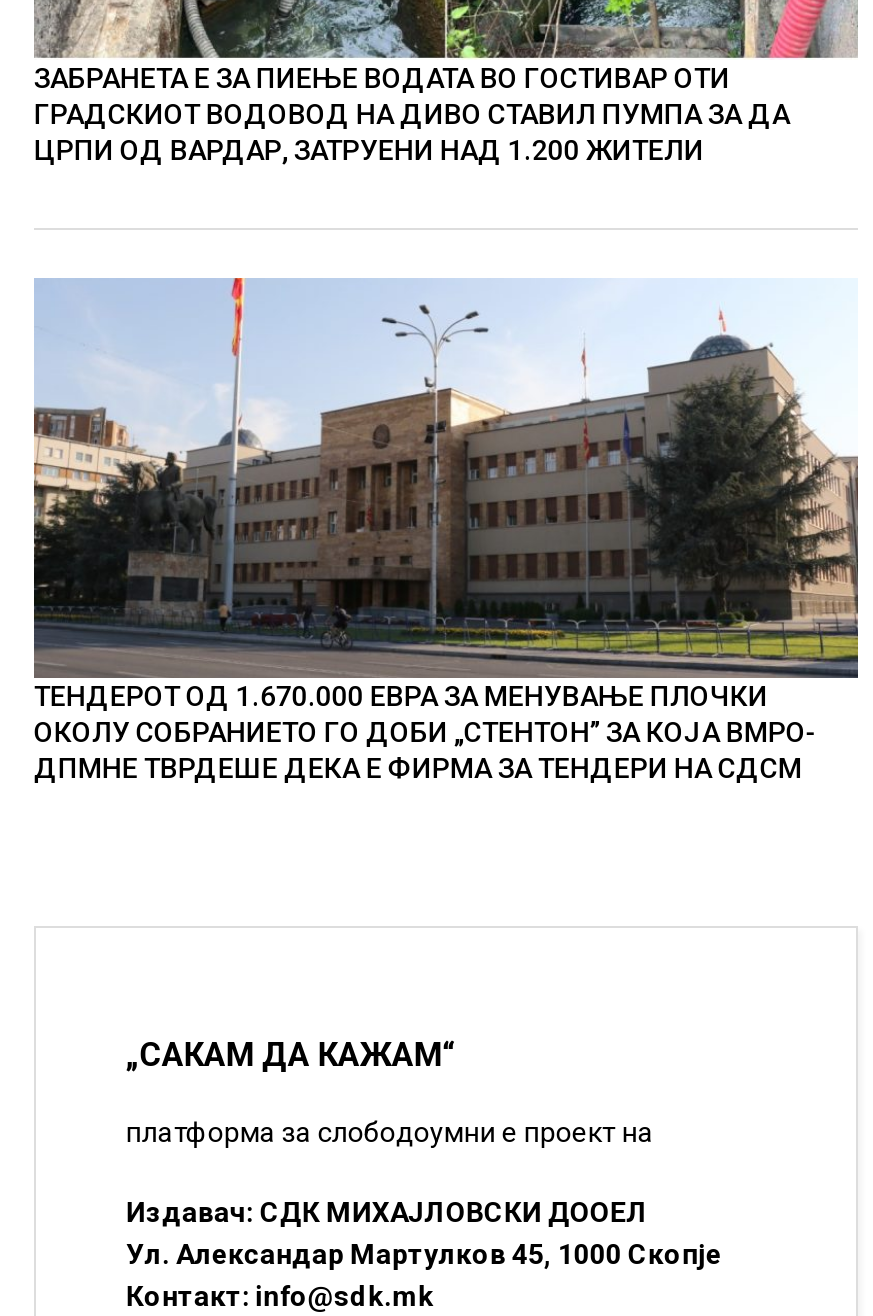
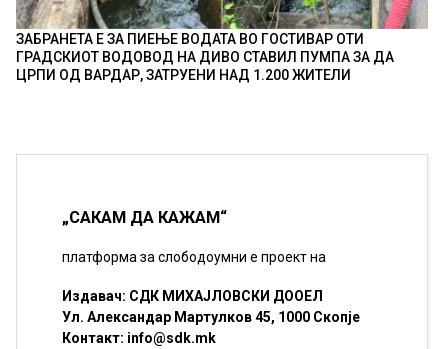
[34,276,858,784] [image] | ТЕНДЕРОТ ОД 1.670.000 ЕВРА ЗА МЕНУВАЊЕ ПЛОЧКИ | ОКОЛУ СОБРАНИЕТО ГО ДОБИ „СТЕНТОН” ЗА КОЈА ВМРО- | ДПМНЕ ТВРДЕШЕ ДЕКА Е ФИРМА ЗА ТЕНДЕРИ НА СДСМ -> none

